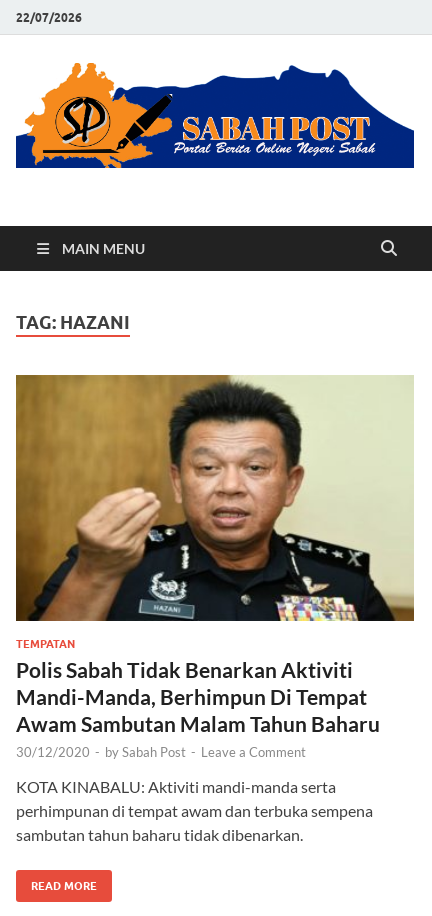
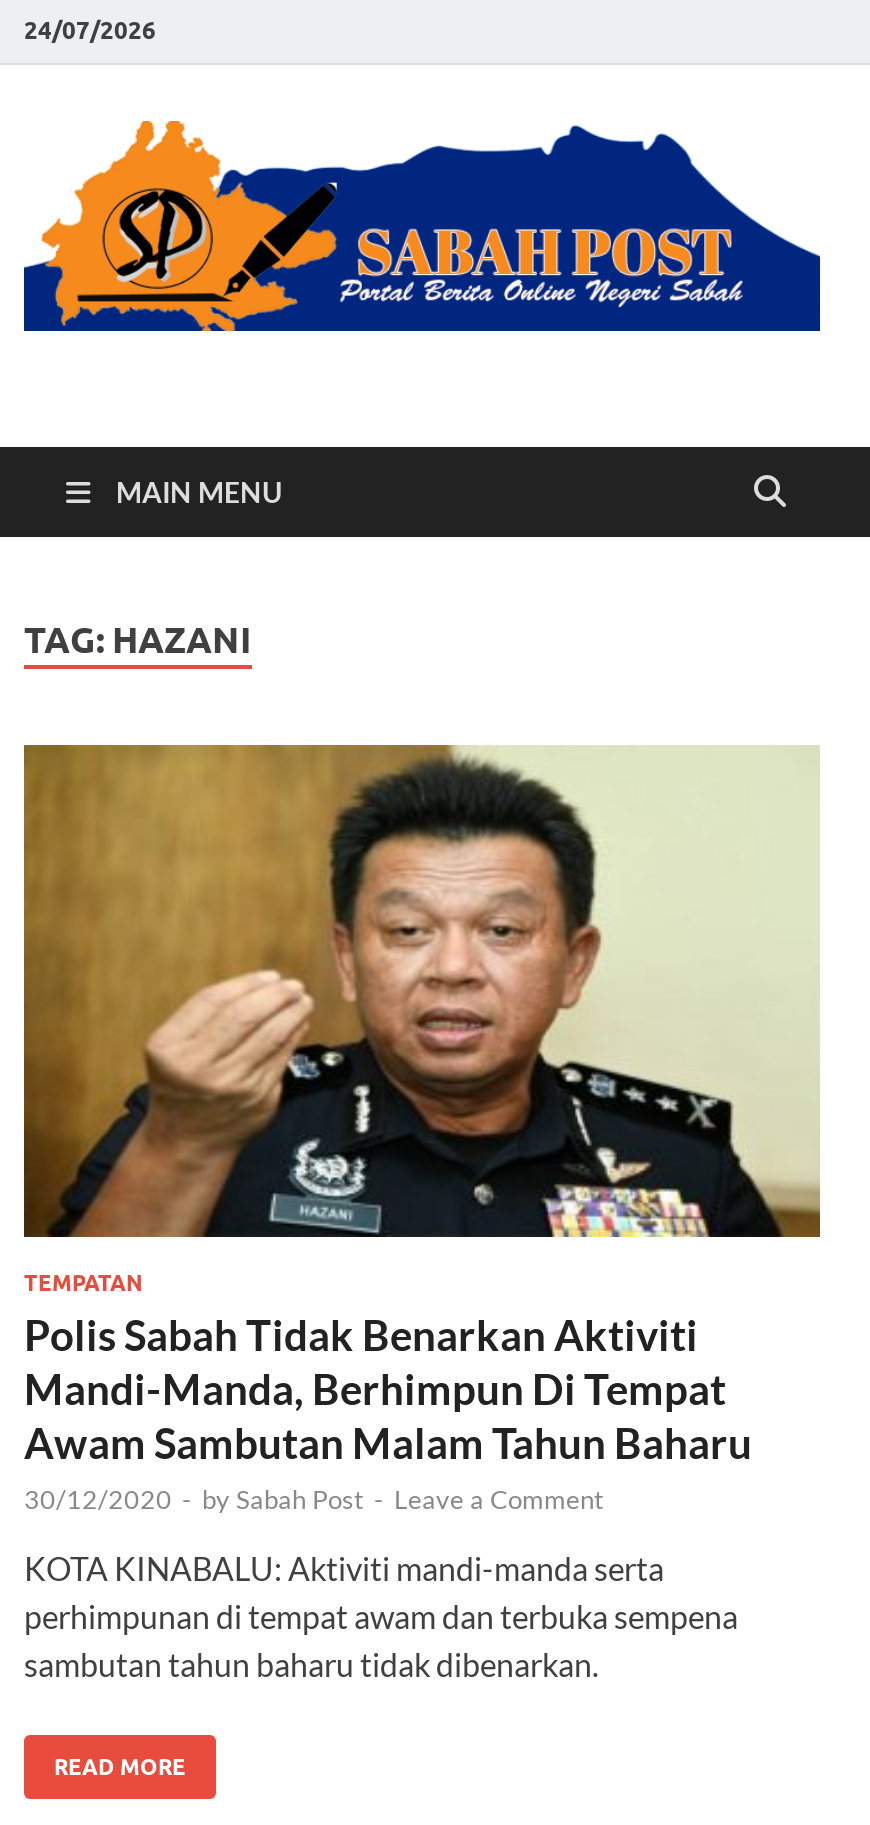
[16,9,82,24] 22/07/2026 -> [24,14,156,44] 24/07/2026

